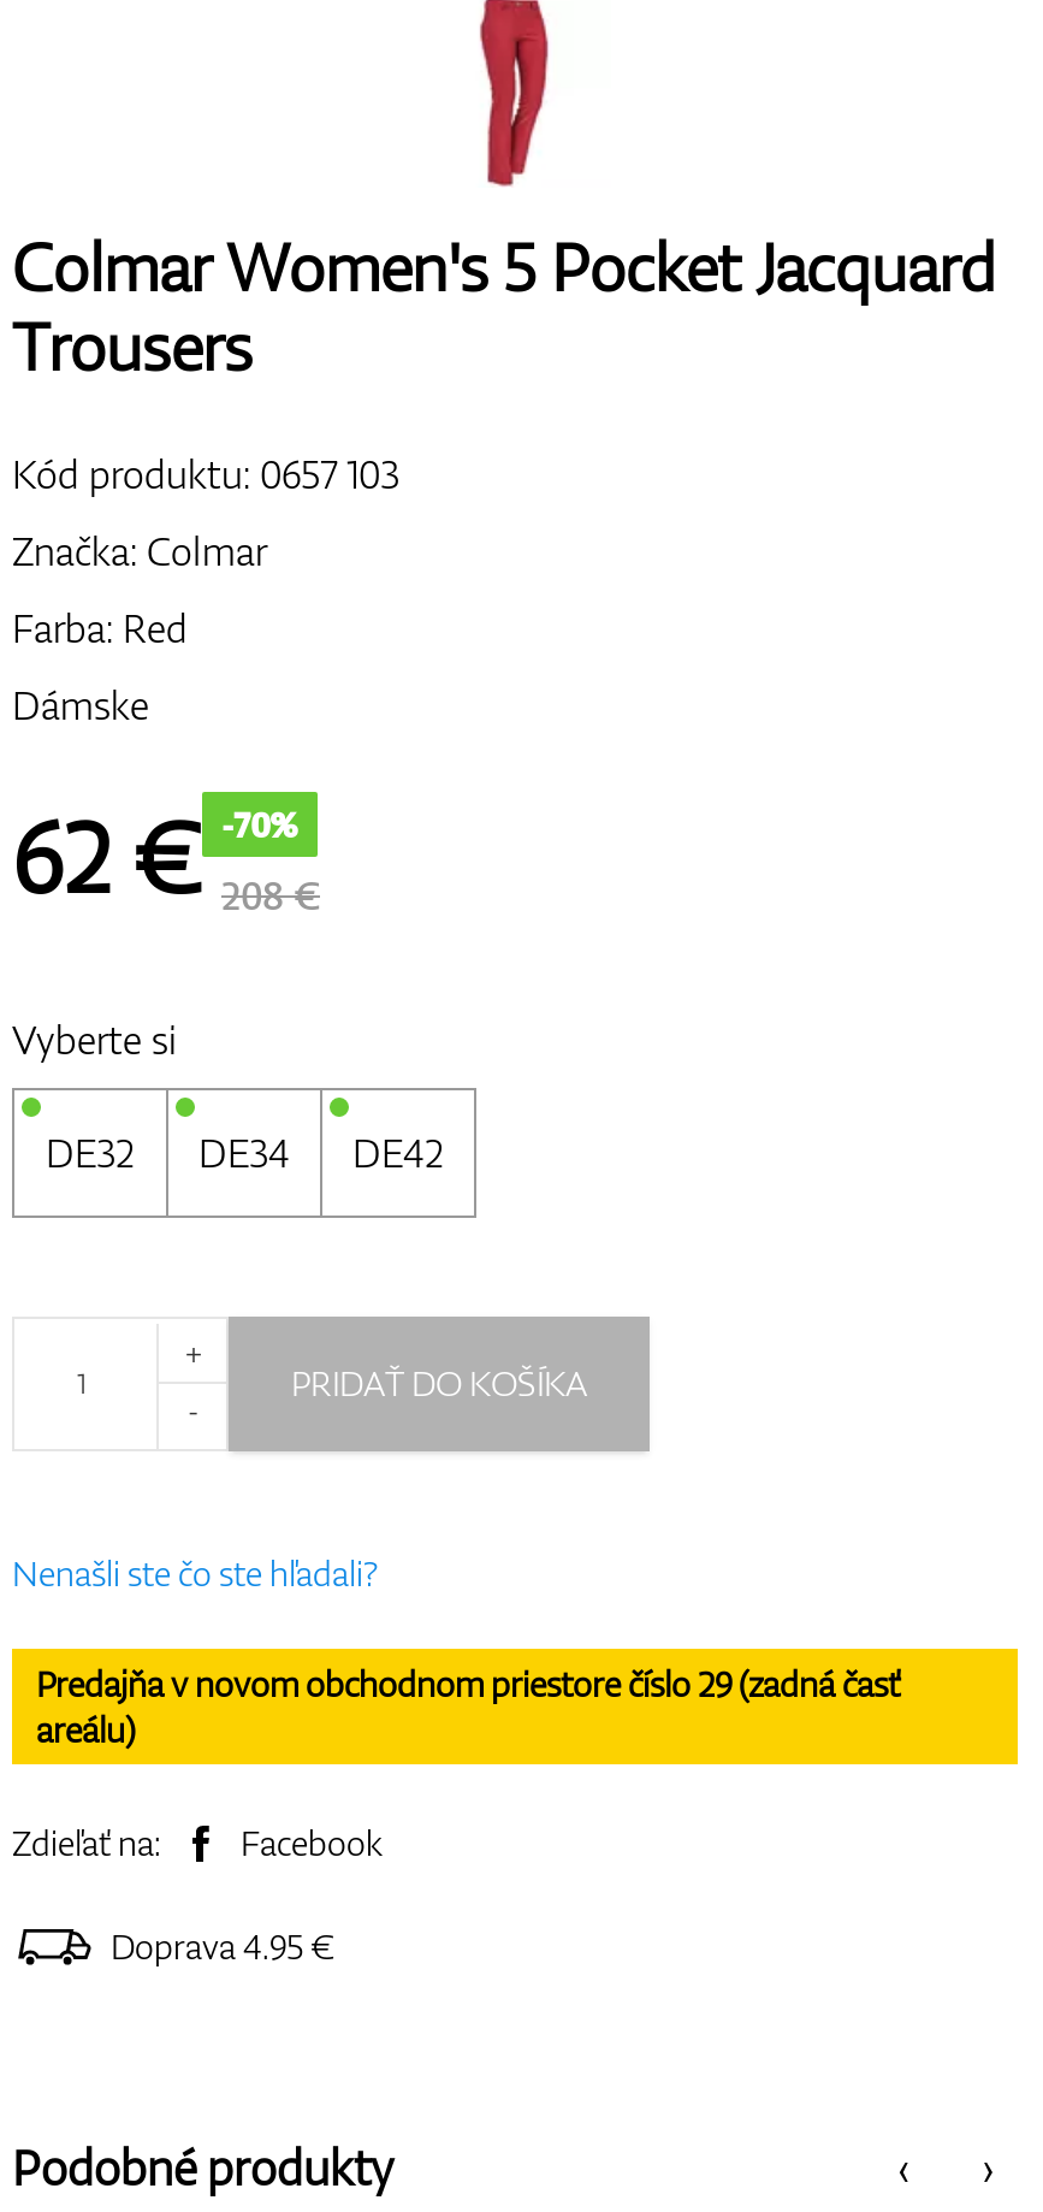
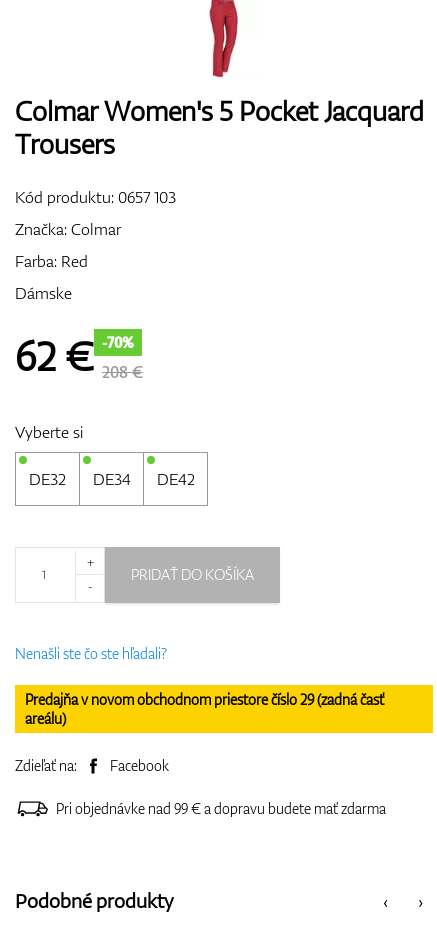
[111,1922,334,1968] Doprava 4.95 € -> [56,798,386,817] Pri objednávke nad 99 € a dopravu budete mať zdarma

